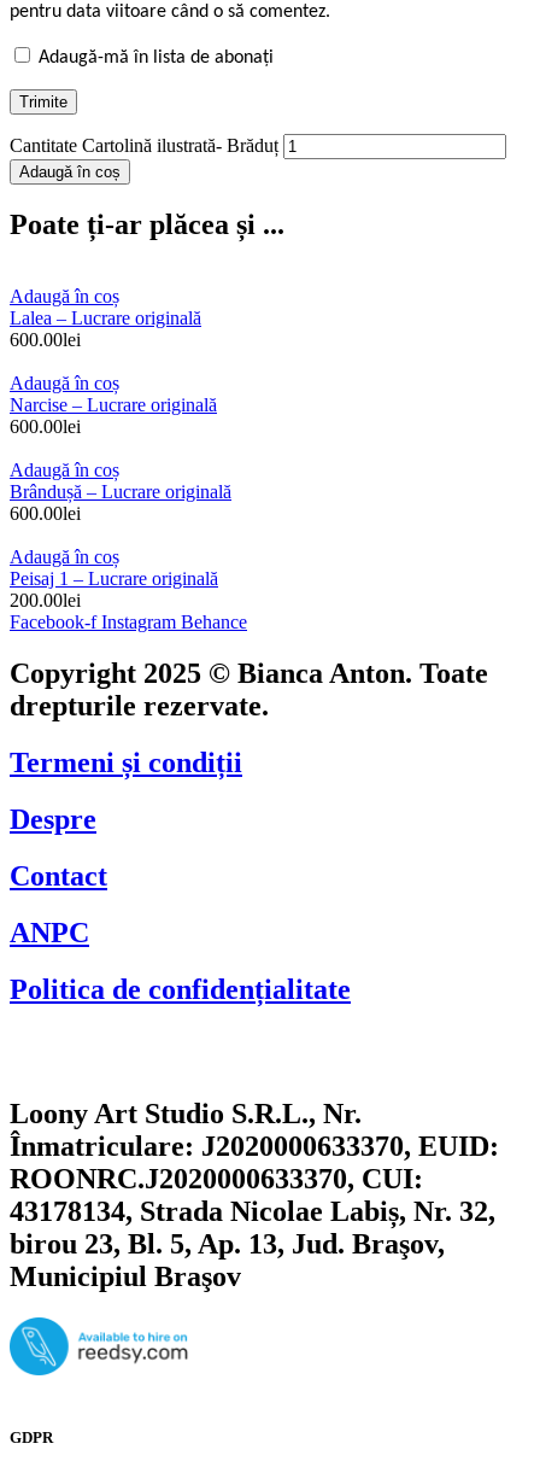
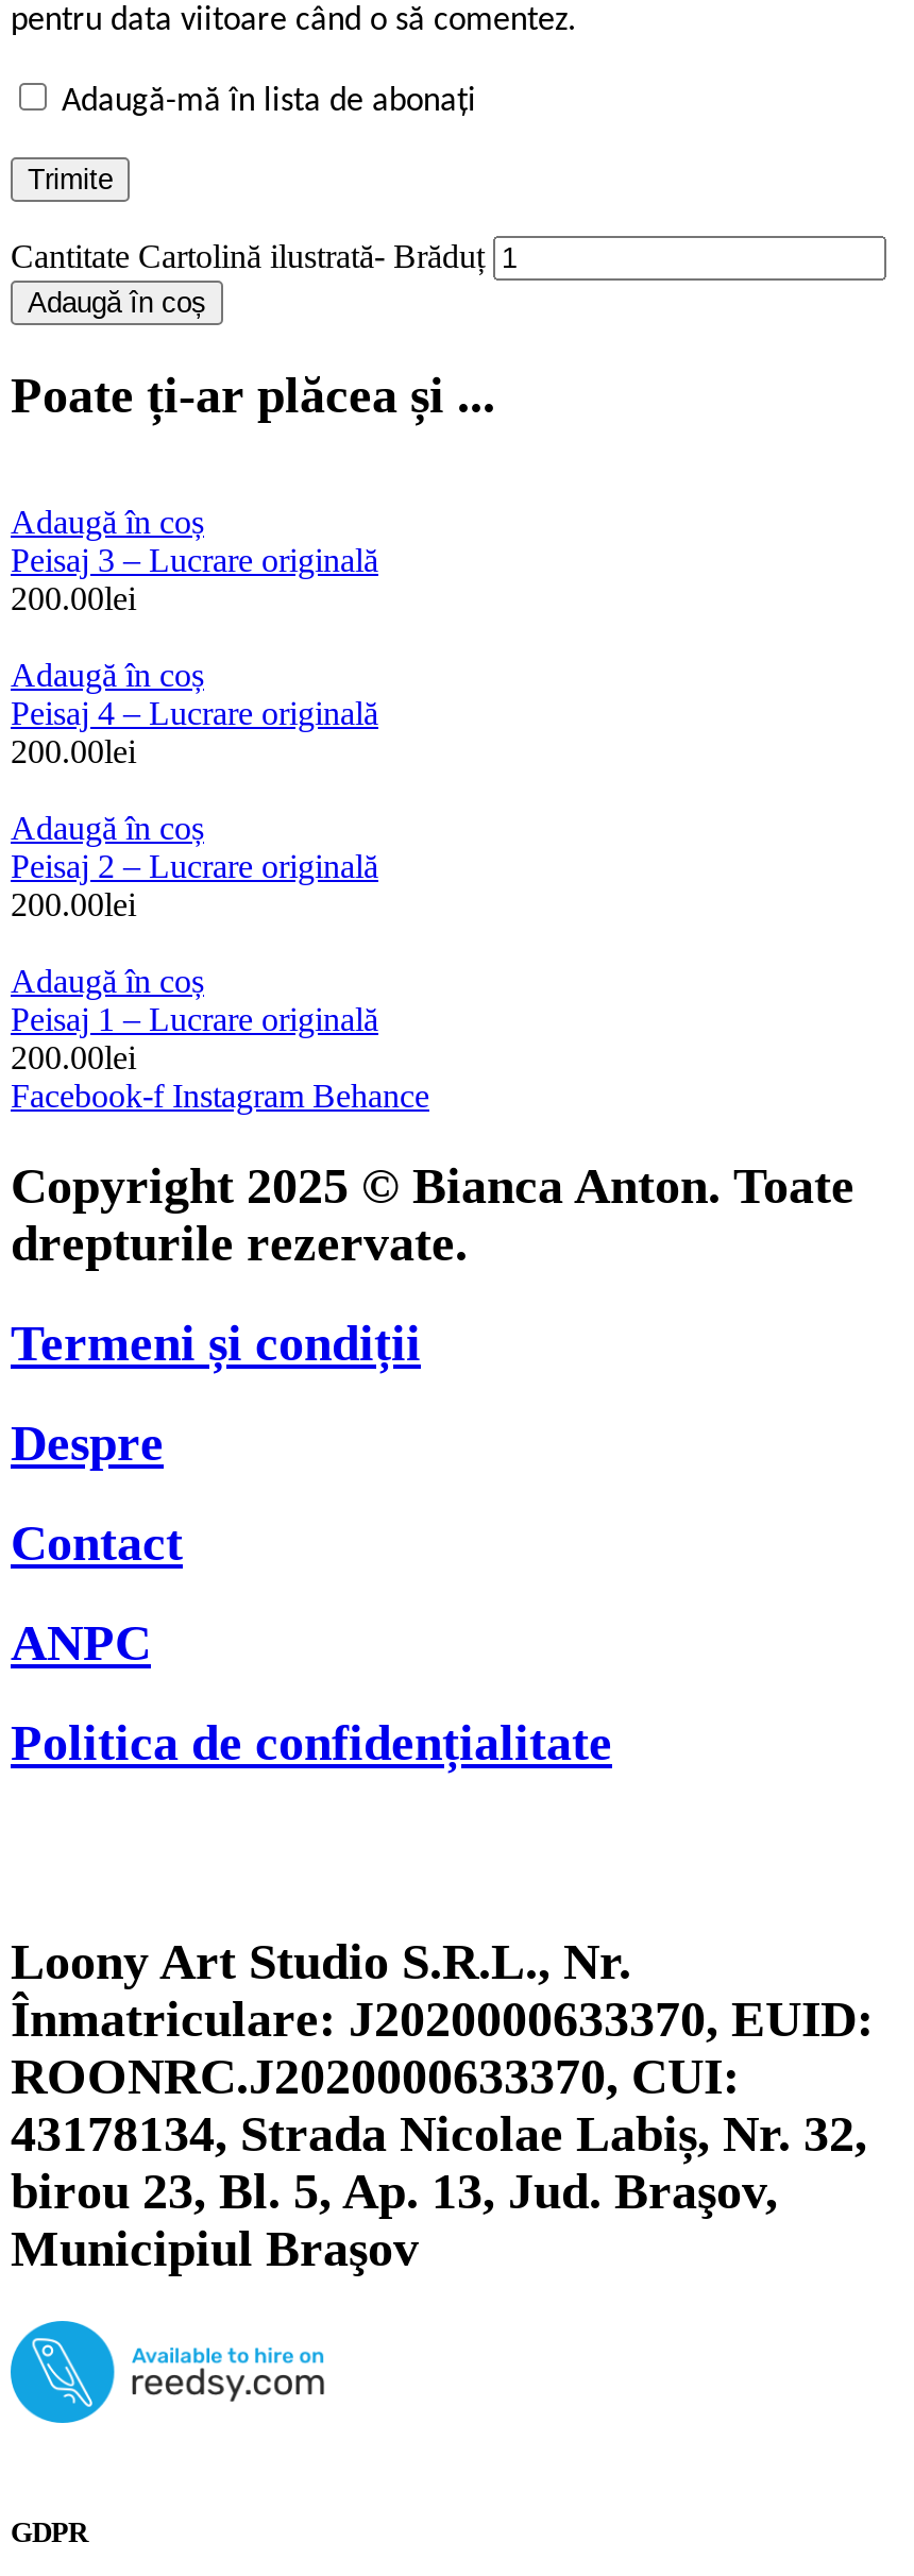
[10,308,201,350] Lalea – Lucrare originală | 600.00lei -> [11,543,378,617] Peisaj 3 – Lucrare originală | 200.00lei
[10,395,217,437] Narcise – Lucrare originală | 600.00lei -> [11,696,378,770] Peisaj 4 – Lucrare originală | 200.00lei
[10,482,231,524] Brândușă – Lucrare originală | 600.00lei -> [11,849,378,923] Peisaj 2 – Lucrare originală | 200.00lei

